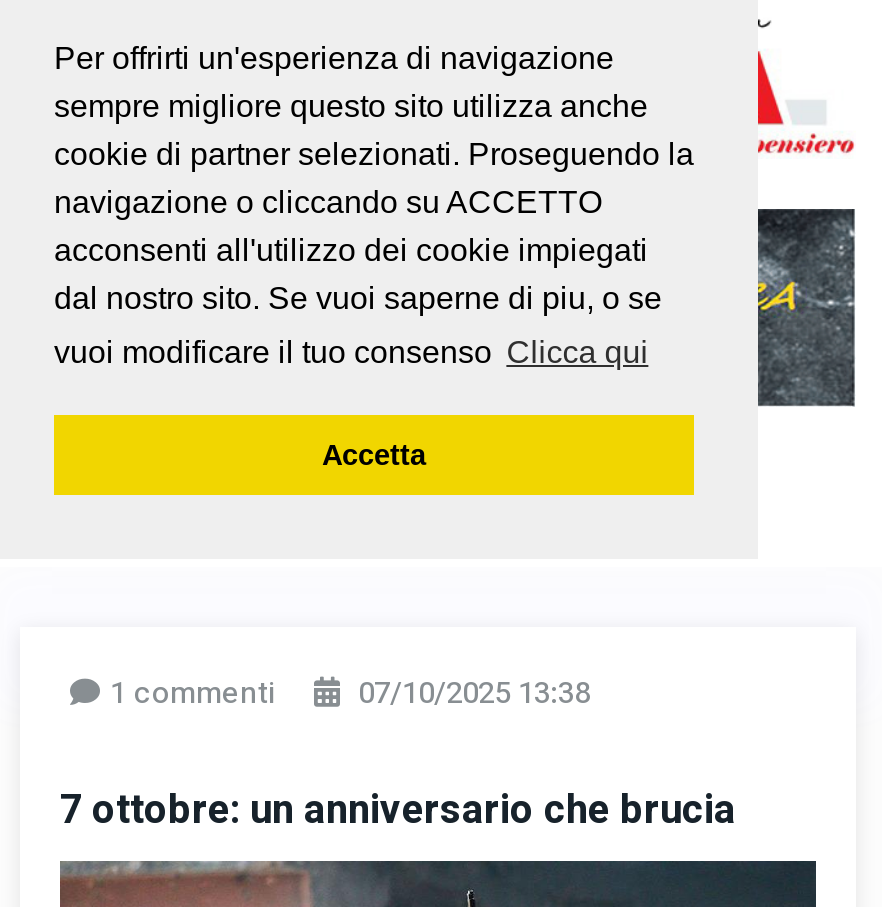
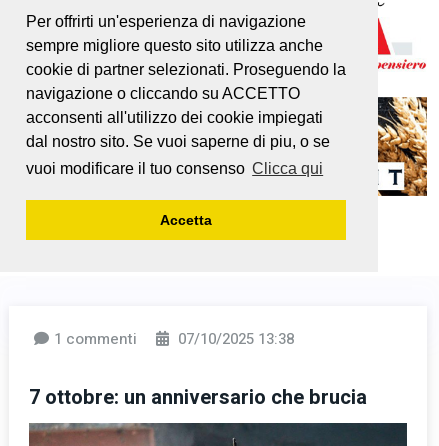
[756,207,856,407] [image] -> [378,96,428,197] [image]

